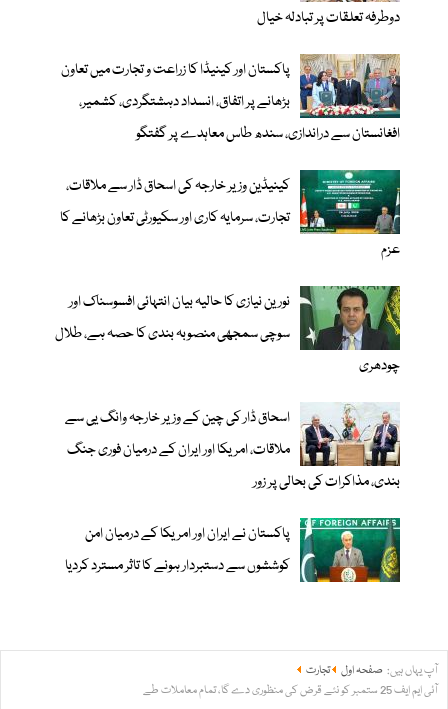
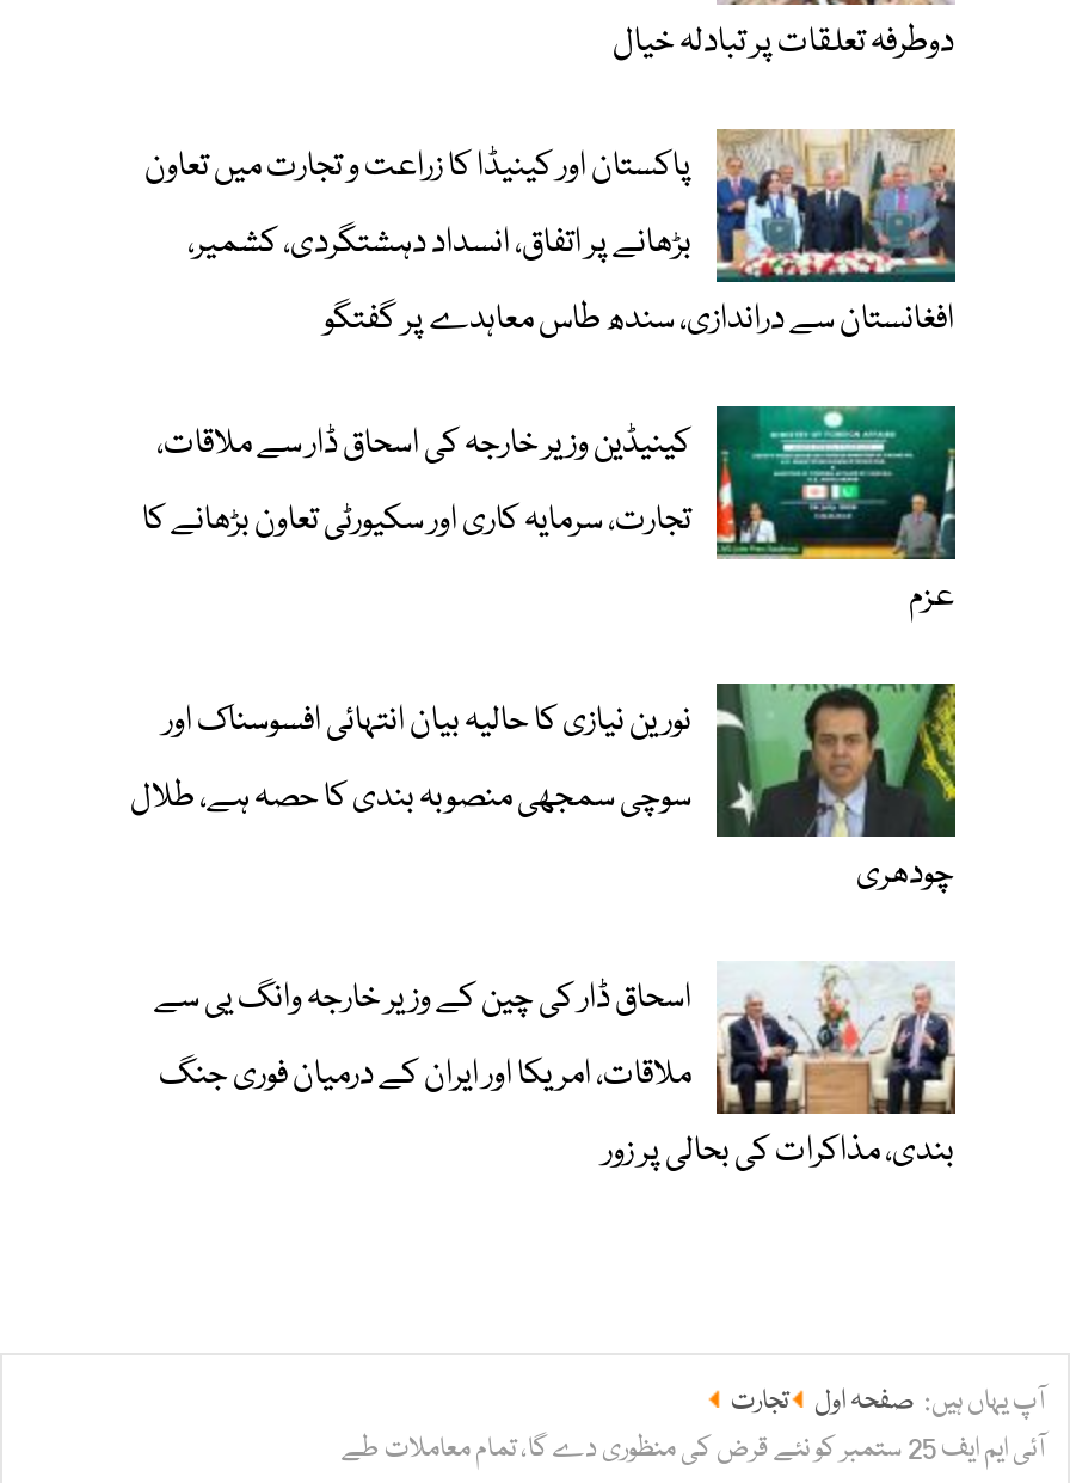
[64,517,401,583] [image] | پاکستان نے ایران اور امریکا کے درمیان امن | کوششوں سے دستبردار ہونے کا تاثر مسترد کردیا -> none

